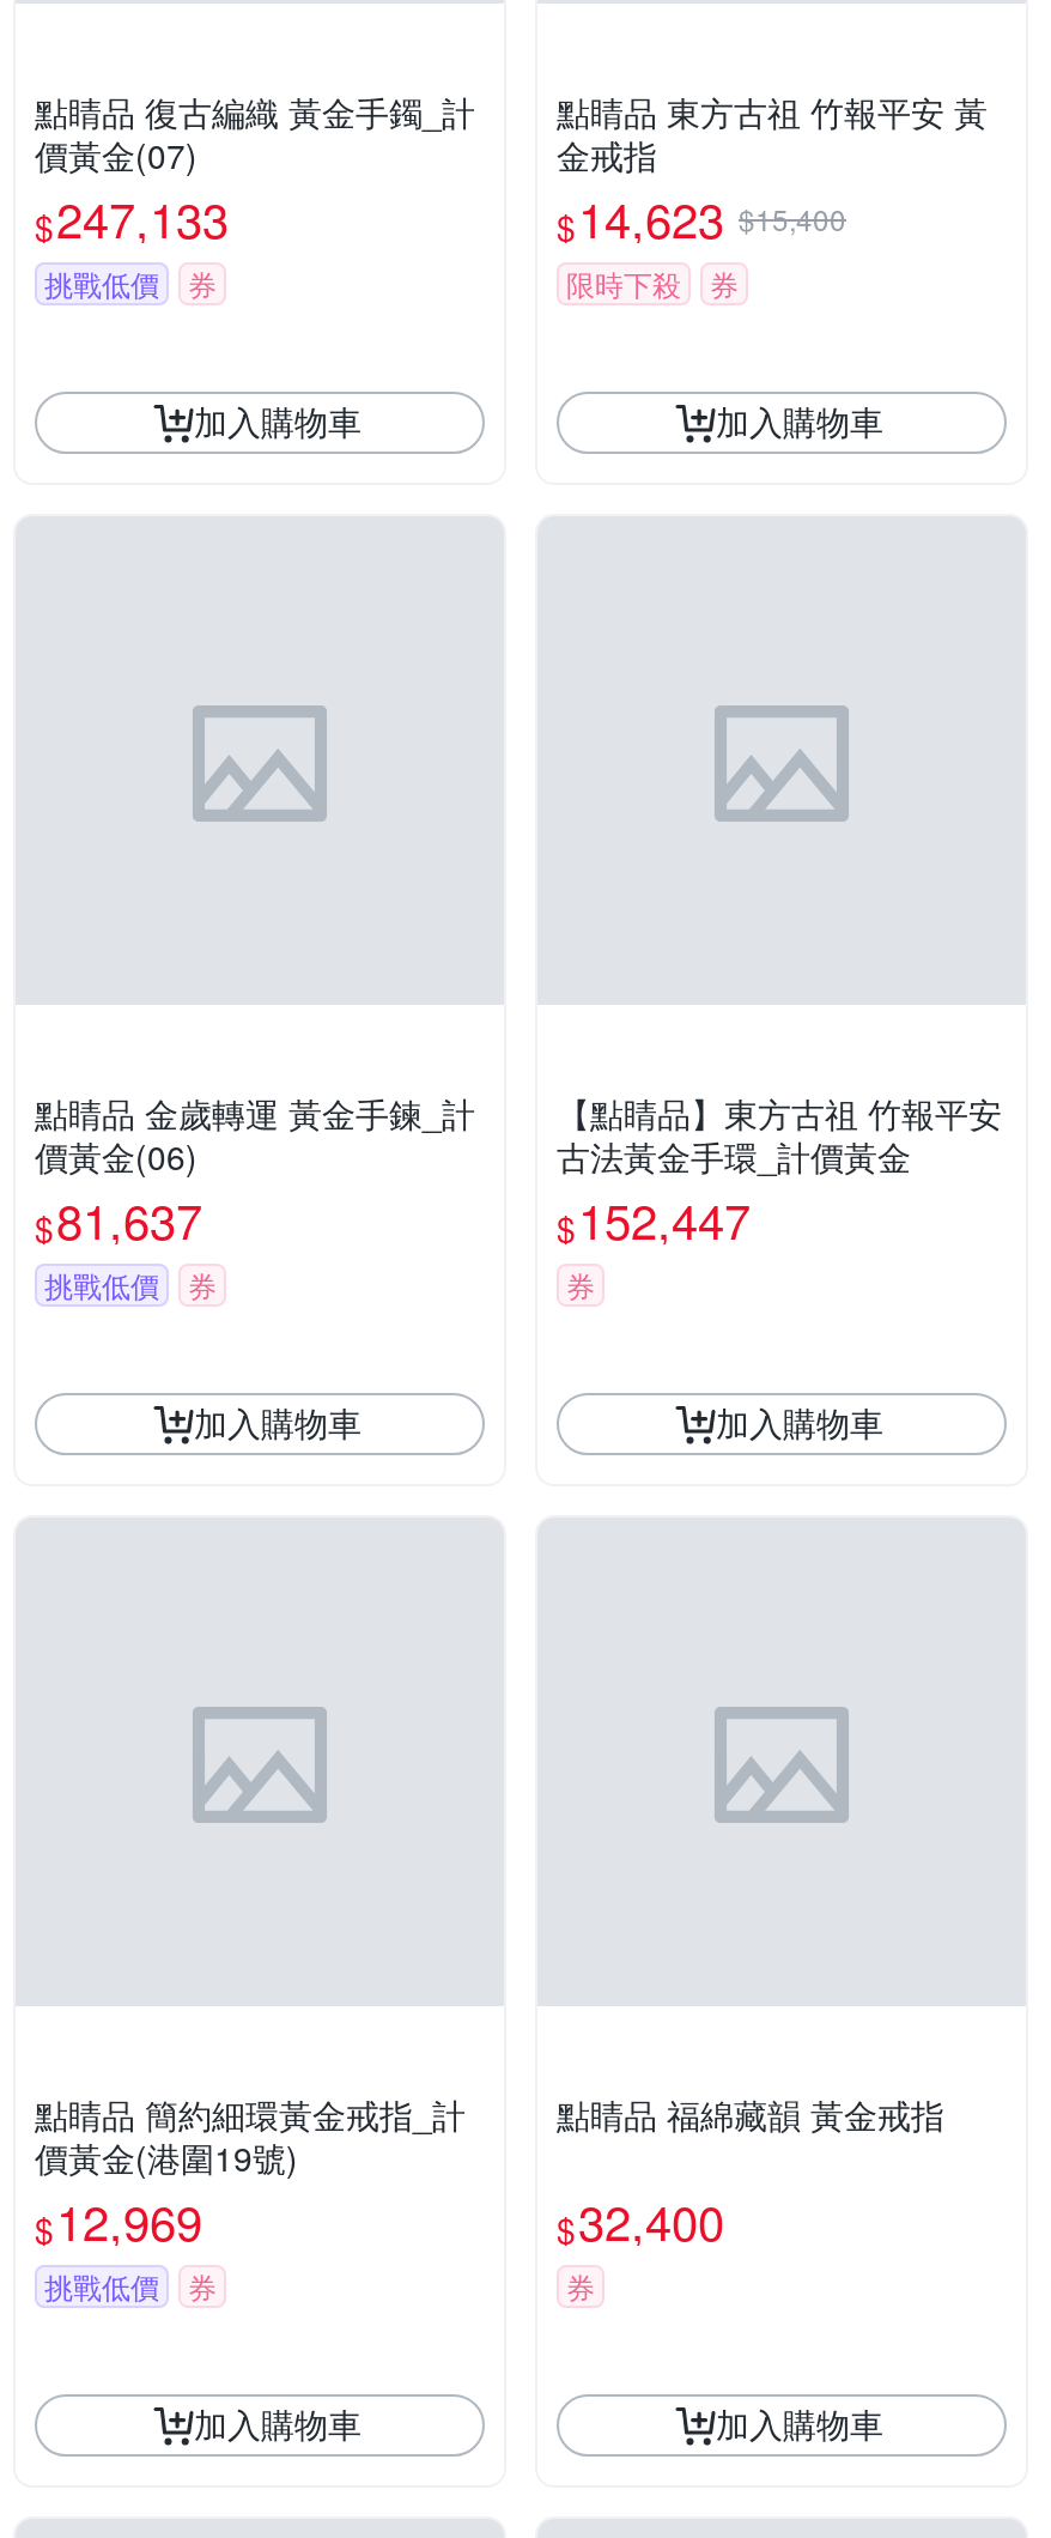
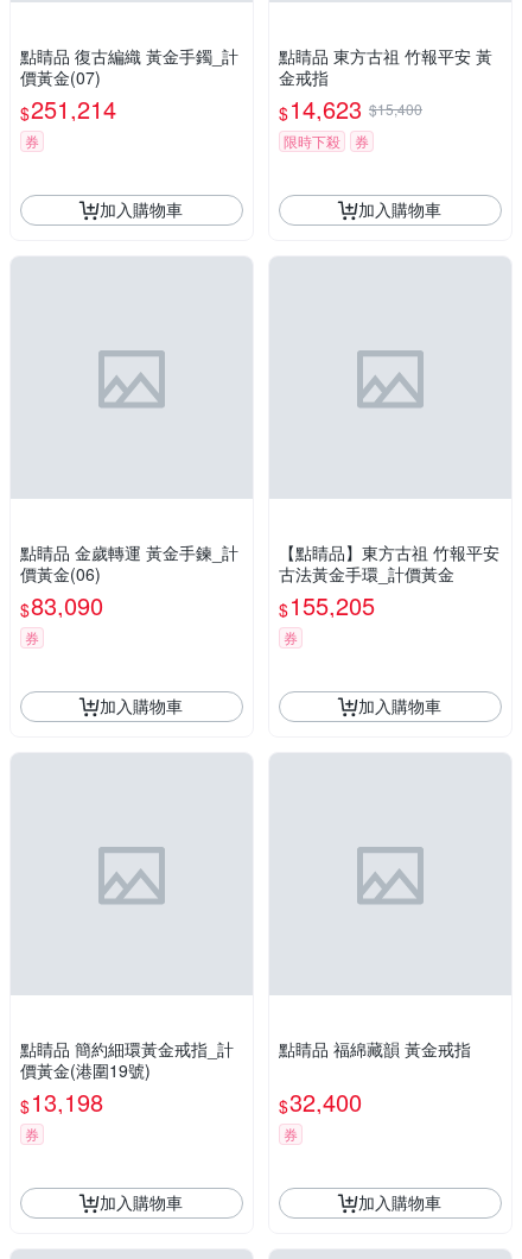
[35,183,229,303] $247,133 | 挑戰低價 -> [20,91,116,126] $251,214
[35,1184,202,1304] $81,637 | 挑戰低價 -> [20,588,103,622] $83,090
[557,1184,751,1254] $152,447 -> [279,588,375,622] $155,205
[35,2185,202,2305] $12,969 | 挑戰低價 -> [20,1084,103,1119] $13,198

